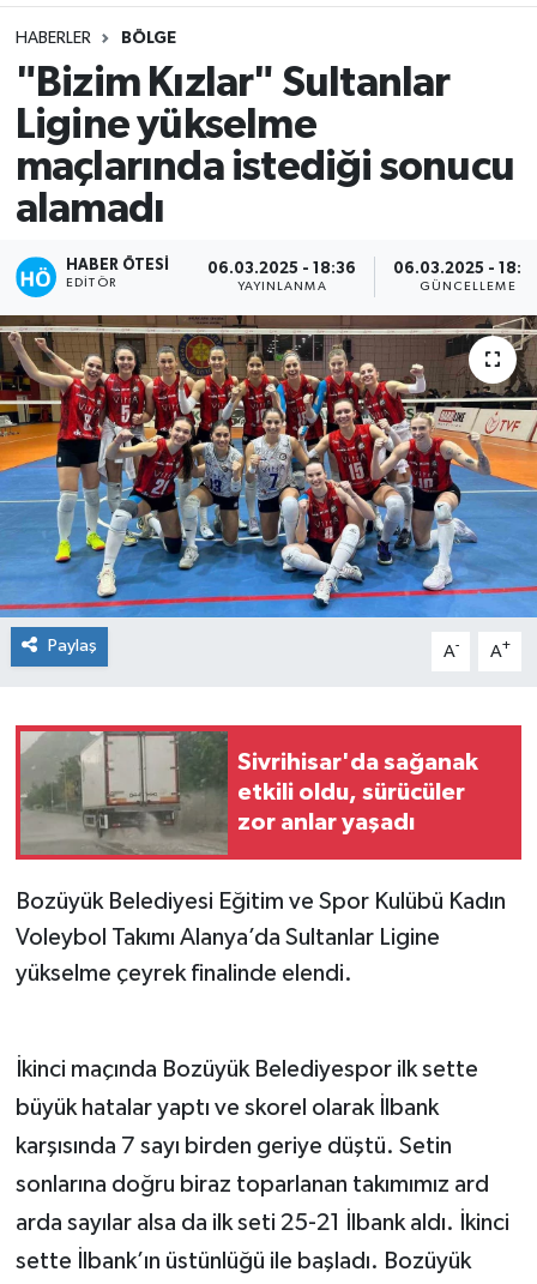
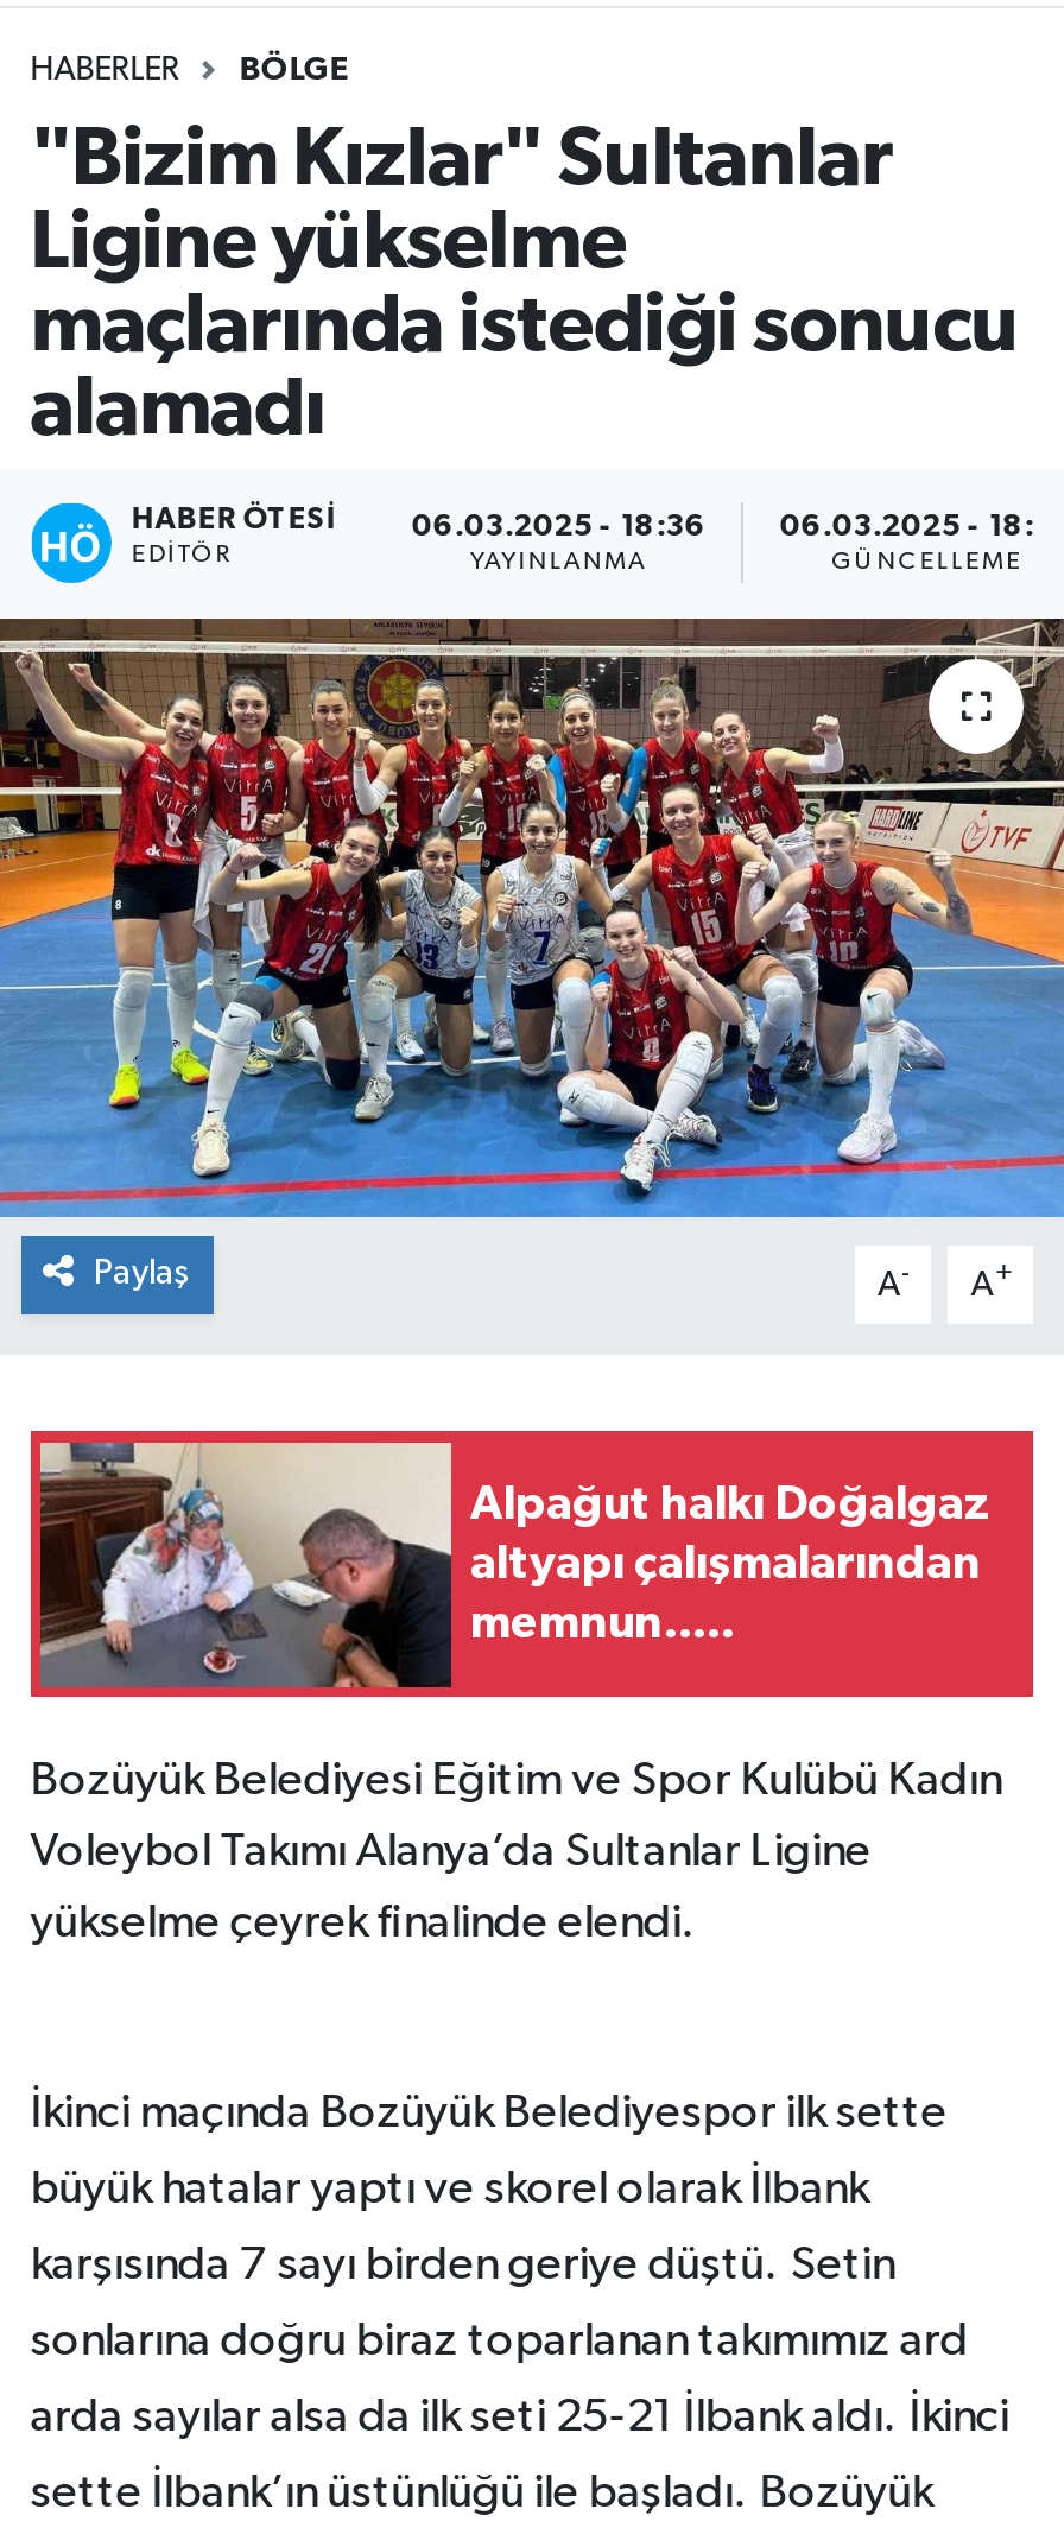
[19,730,478,856] [image] | Sivrihisar'da sağanak | etkili oldu, sürücüler | zor anlar yaşadı -> [38,1440,990,1690] [image] | Alpağut halkı Doğalgaz | altyapı çalışmalarından | memnun.....

